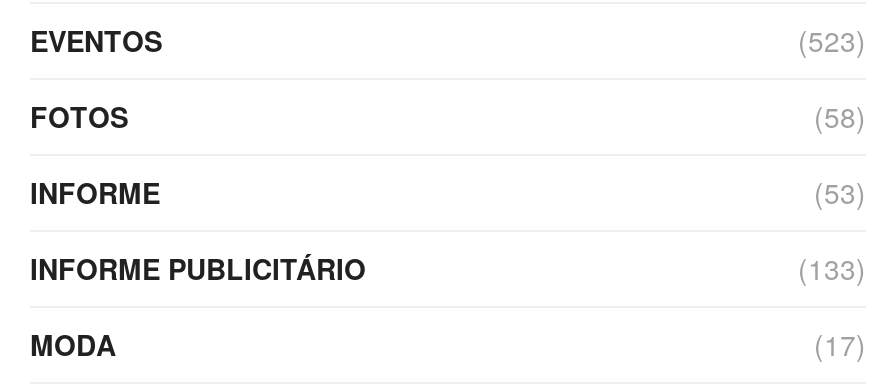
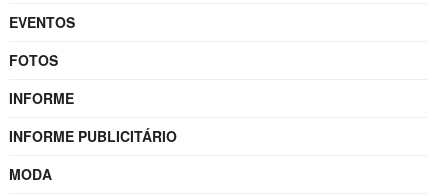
[798,19,866,59] (523) -> none
[814,95,866,135] (58) -> none
[814,171,866,211] (53) -> none
[798,247,866,287] (133) -> none
[814,323,866,363] (17) -> none

